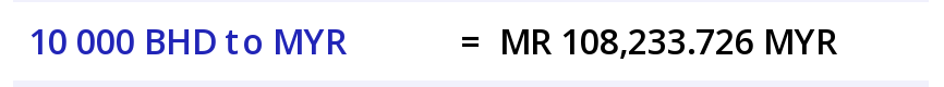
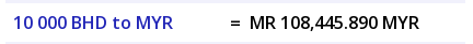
[460,17,837,65] = MR 108,233.726 MYR -> [230,11,419,34] = MR 108,445.890 MYR

